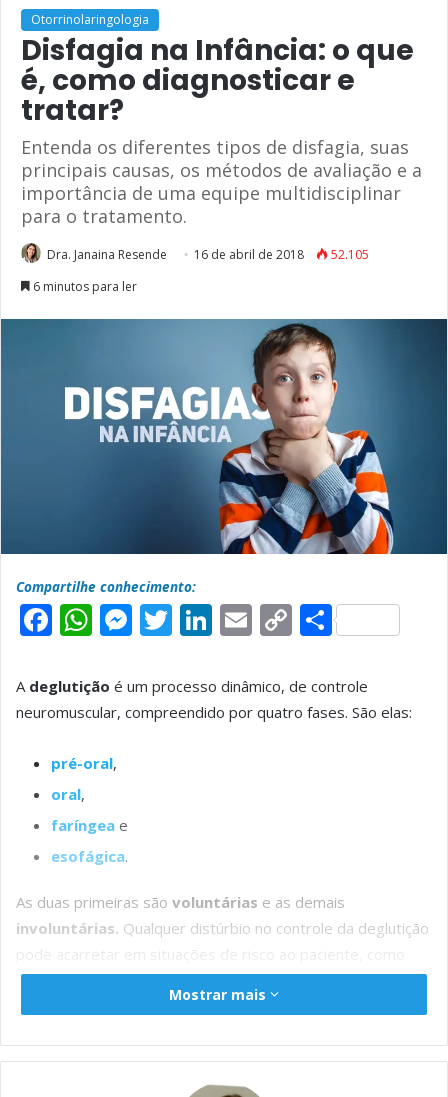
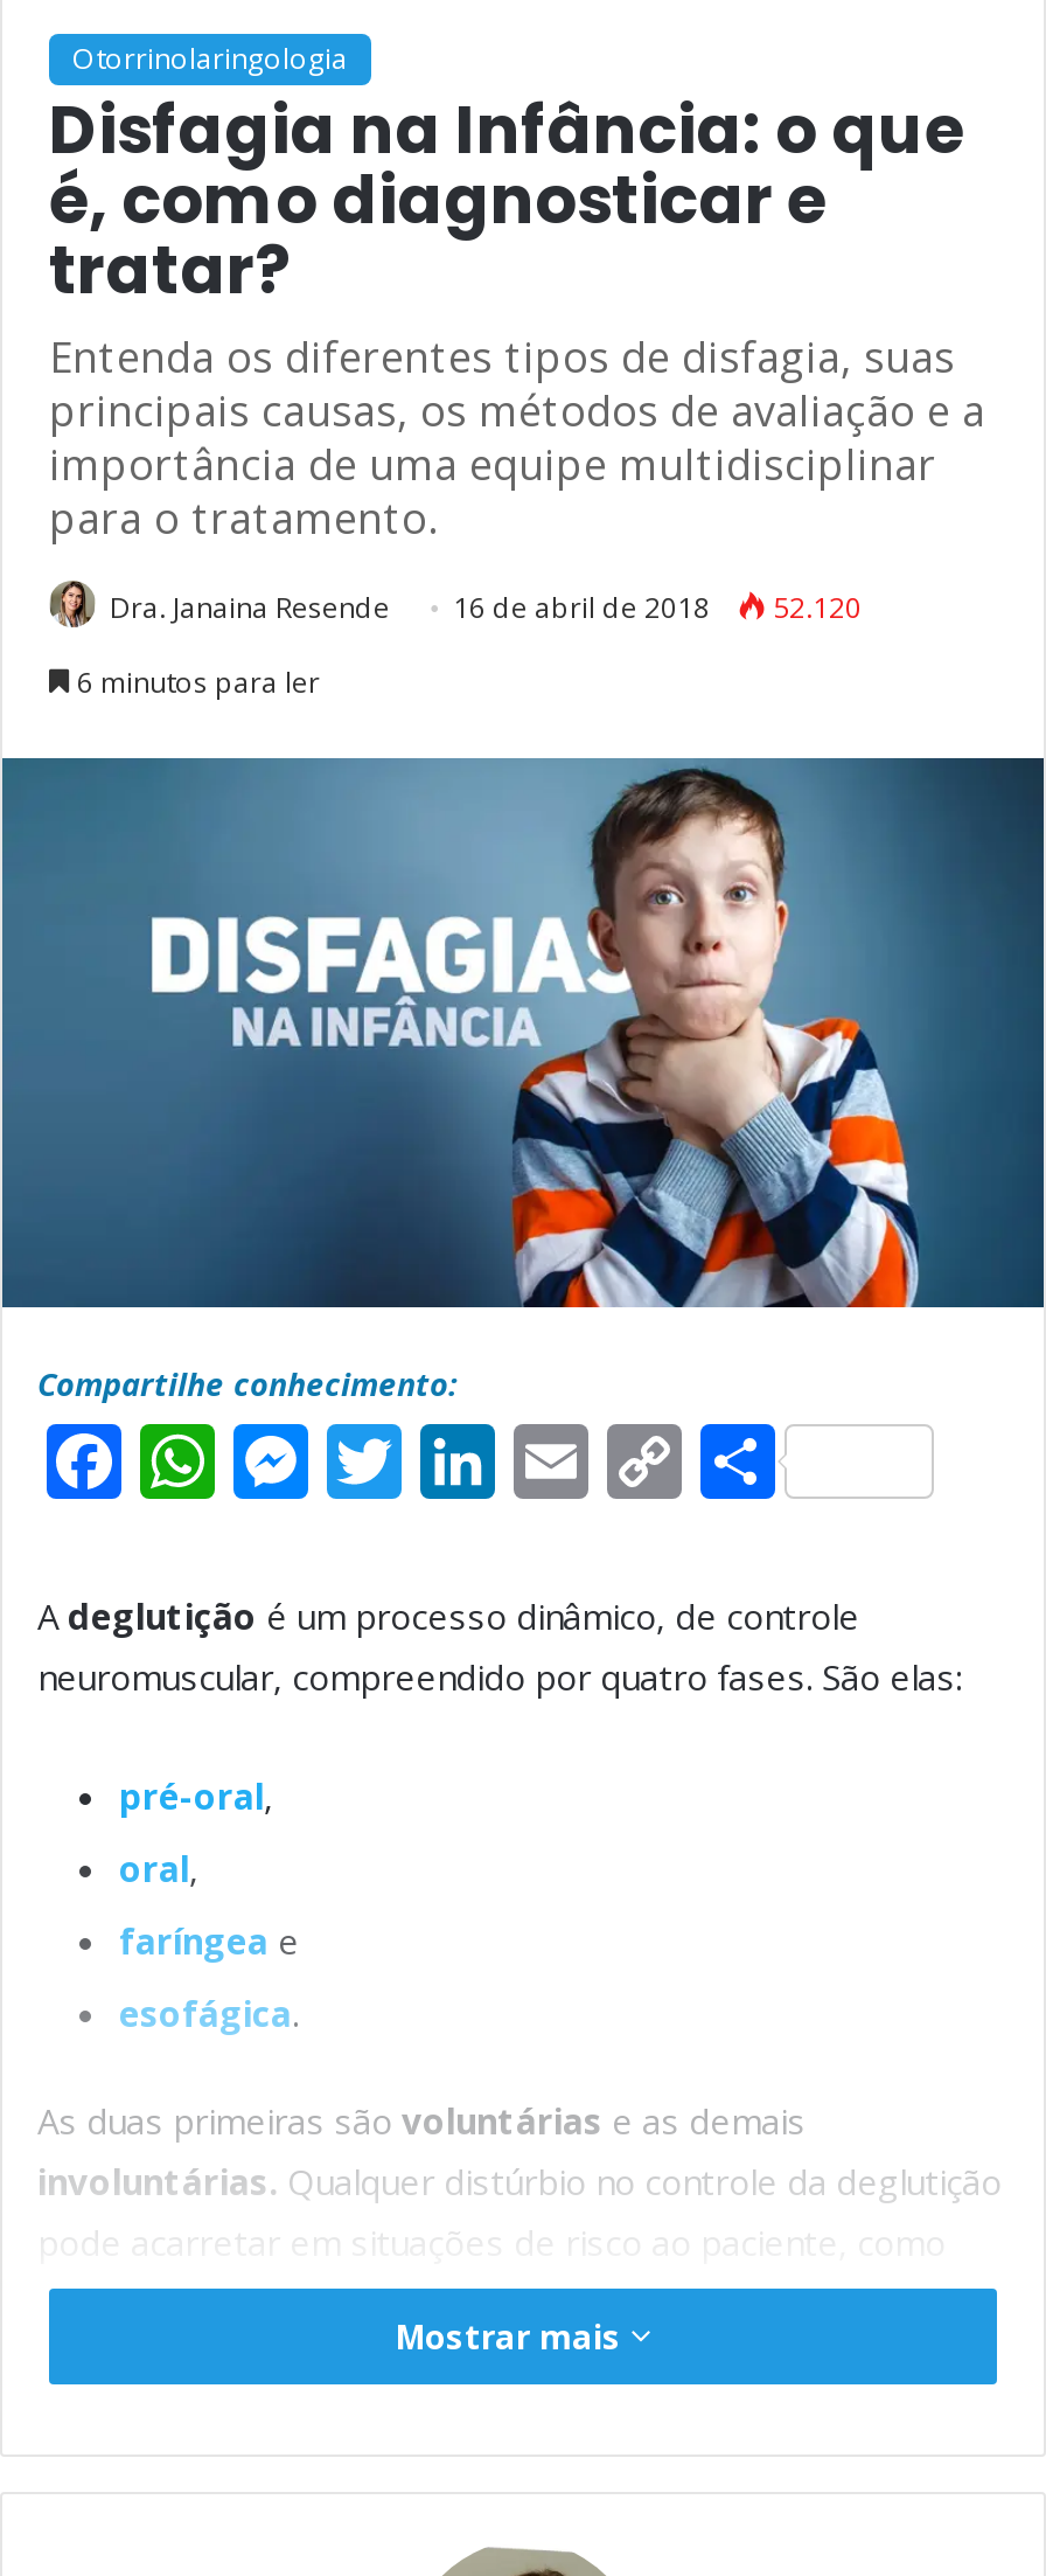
[47,246,369,263] Dra. Janaina Resende 16 de abril de 2018 52.105 -> [110,588,862,627] Dra. Janaina Resende 16 de abril de 2018 52.120

